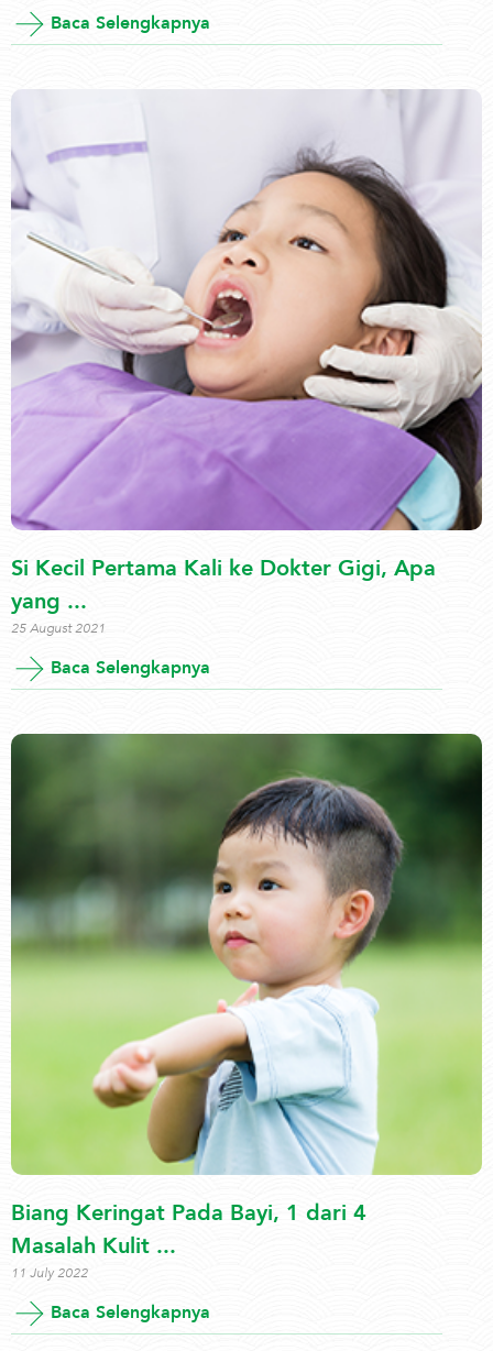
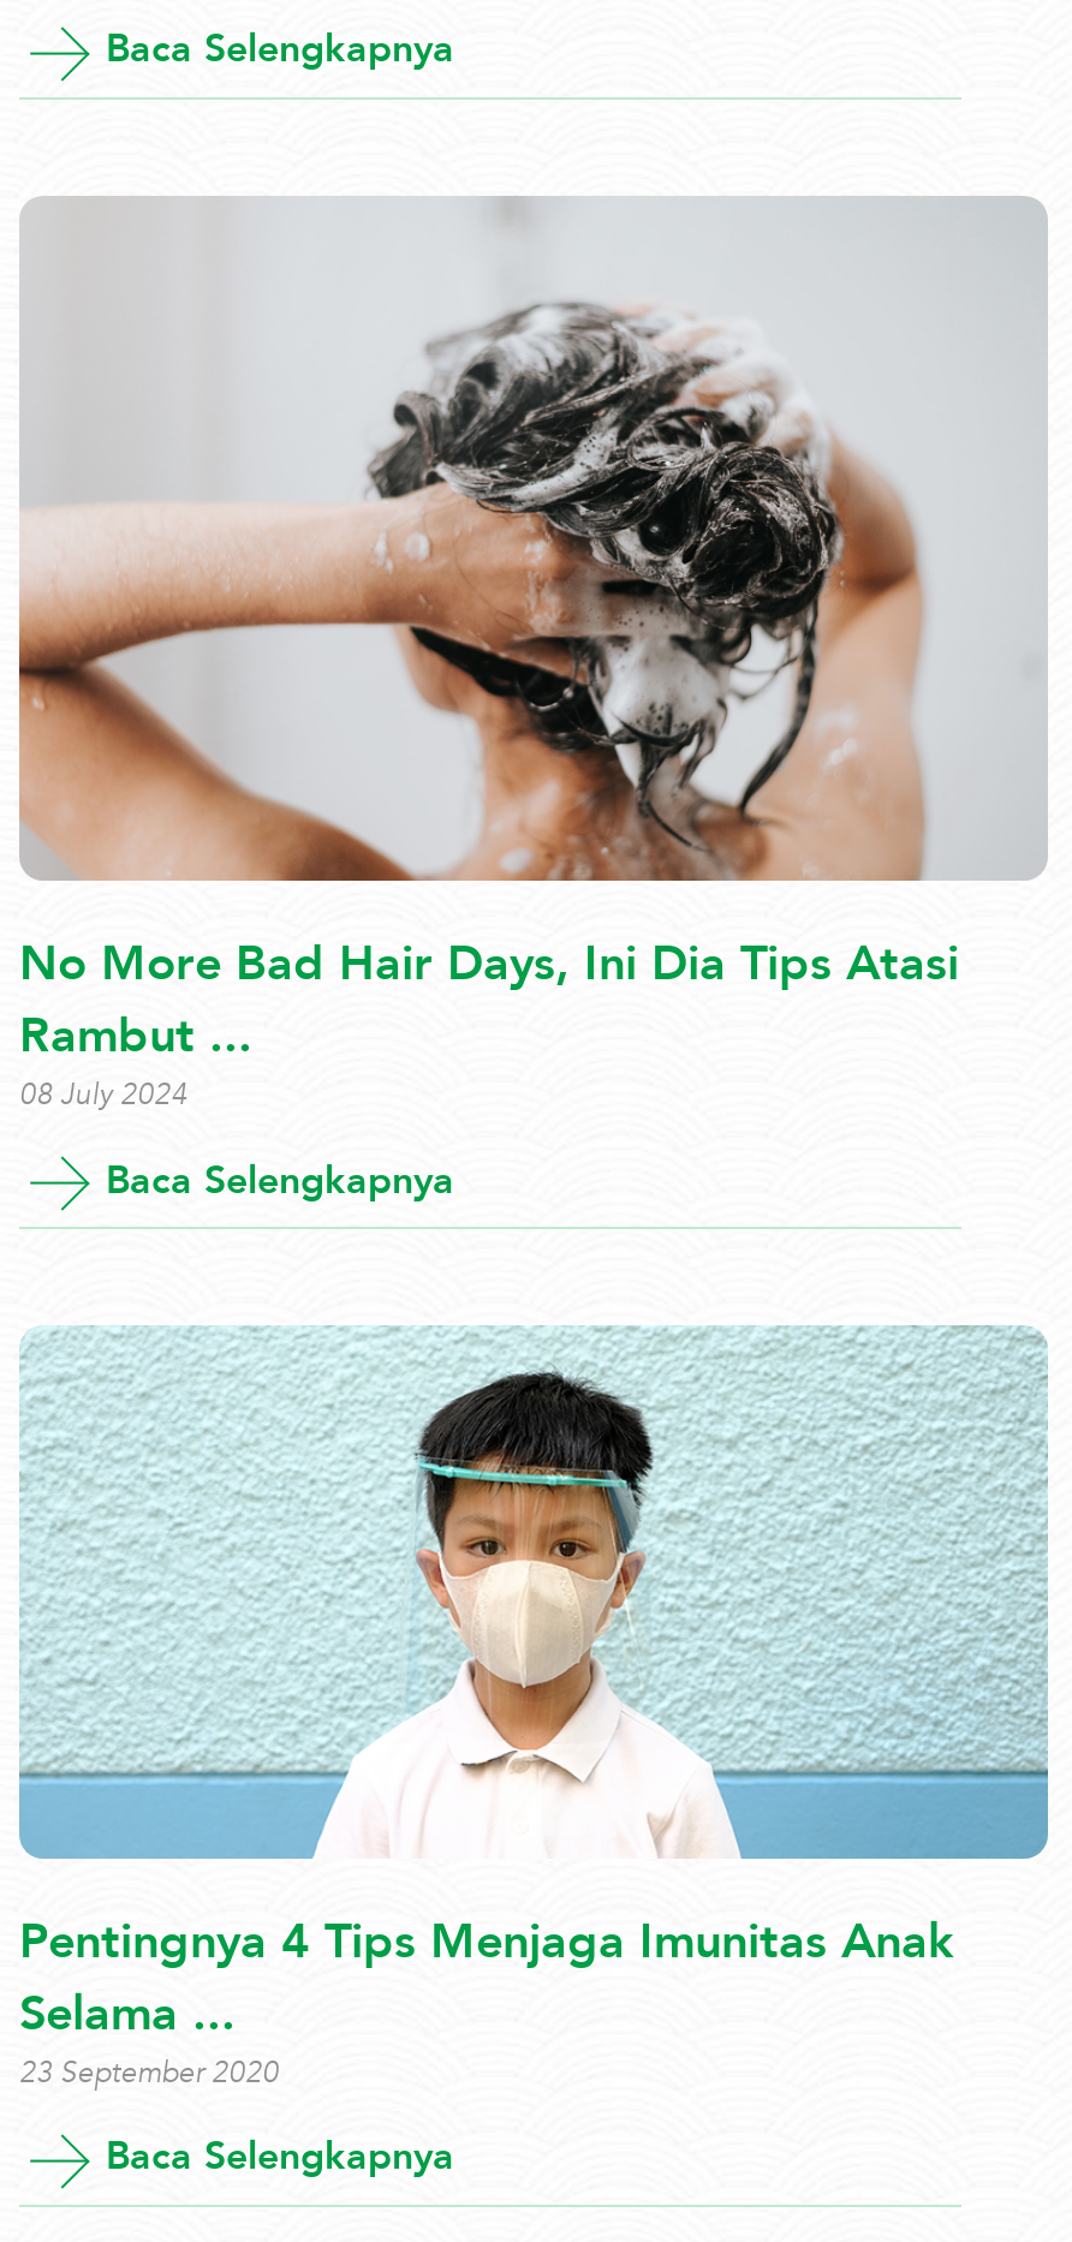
[11,122,483,637] [image] | Si Kecil Pertama Kali ke Dokter Gigi, Apa | yang ... | 25 August 2021 -> [17,197,1046,1115] [image] | No More Bad Hair Days, Ini Dia Tips Atasi | Rambut ... | 08 July 2024
[10,733,483,1282] [image] | Biang Keringat Pada Bayi, 1 dari 4 | Masalah Kulit ... | 11 July 2022 -> [17,1324,1048,2092] [image] | Pentingnya 4 Tips Menjaga Imunitas Anak | Selama ... | 23 September 2020

